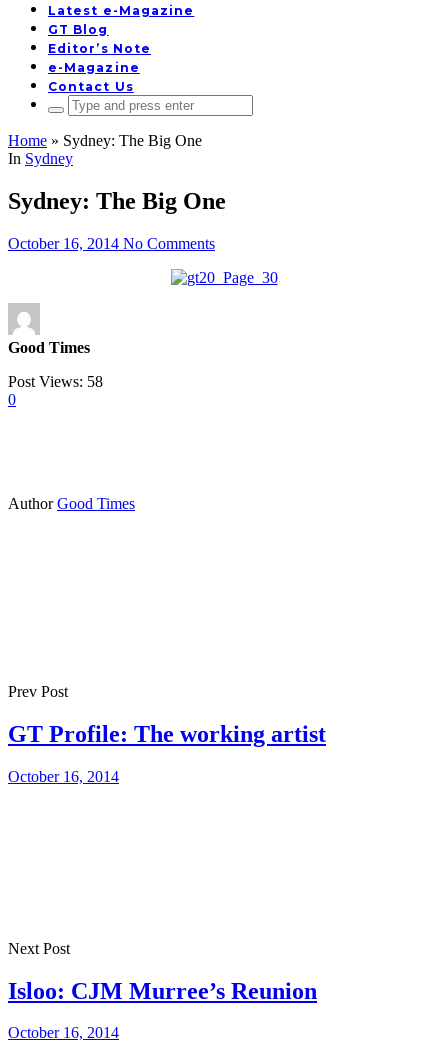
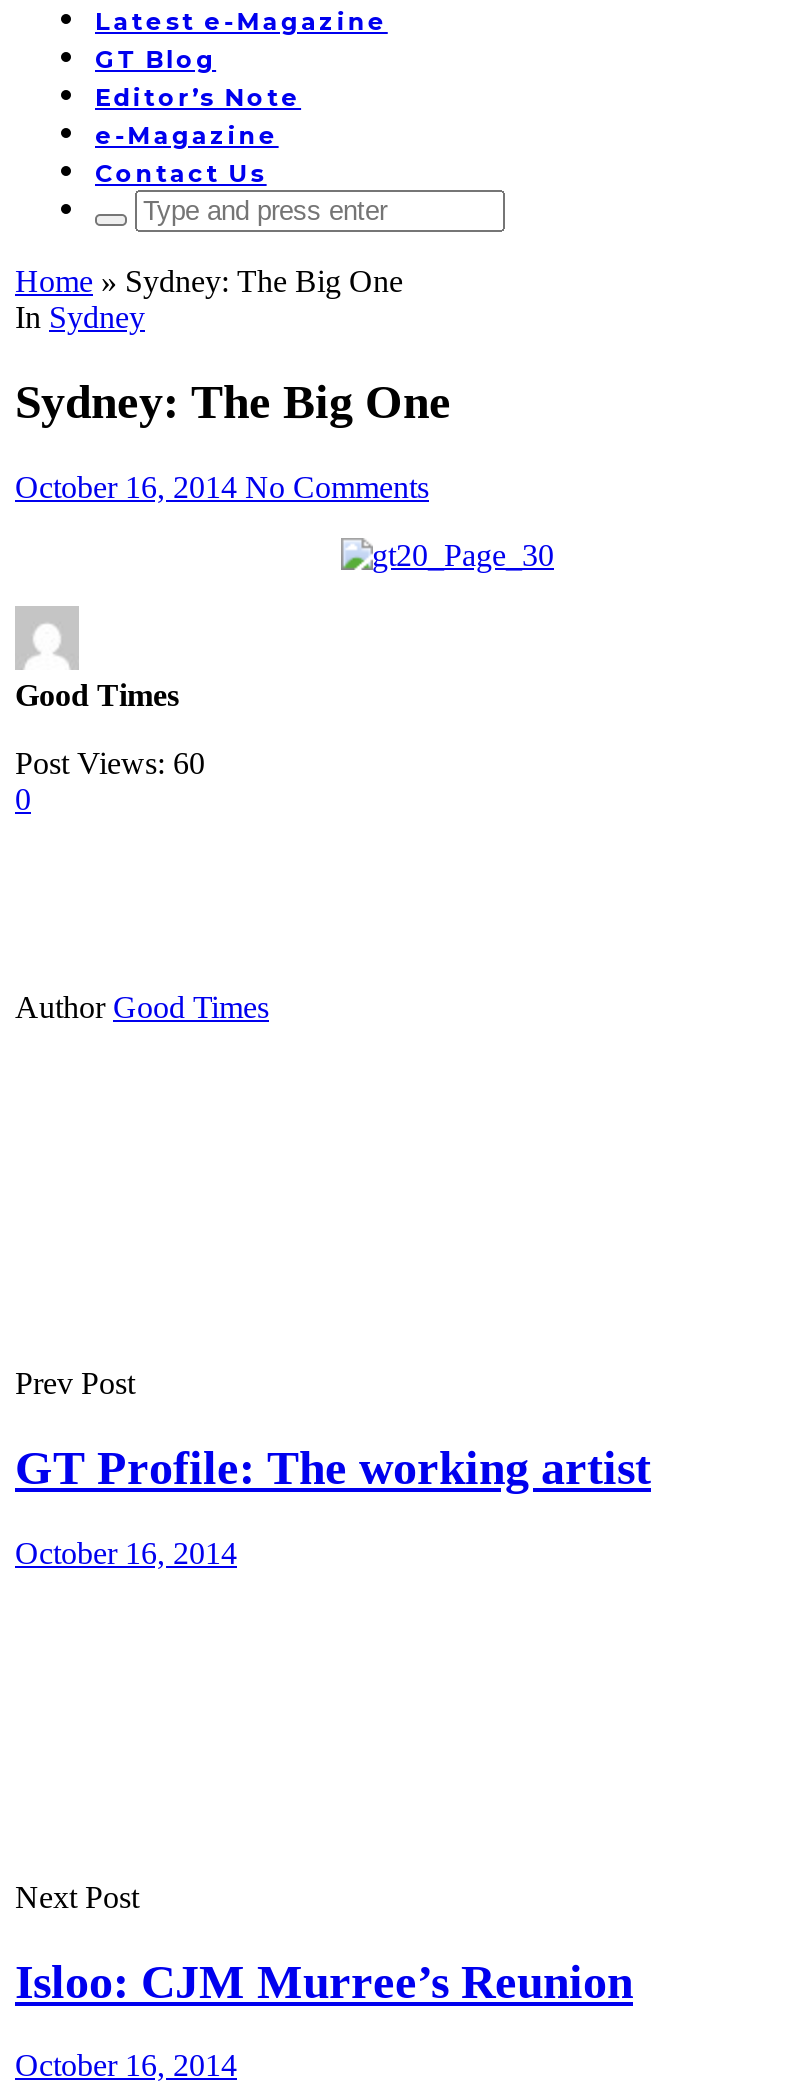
[8,373,103,390] Post Views: 58 -> [15,746,205,780] Post Views: 60

